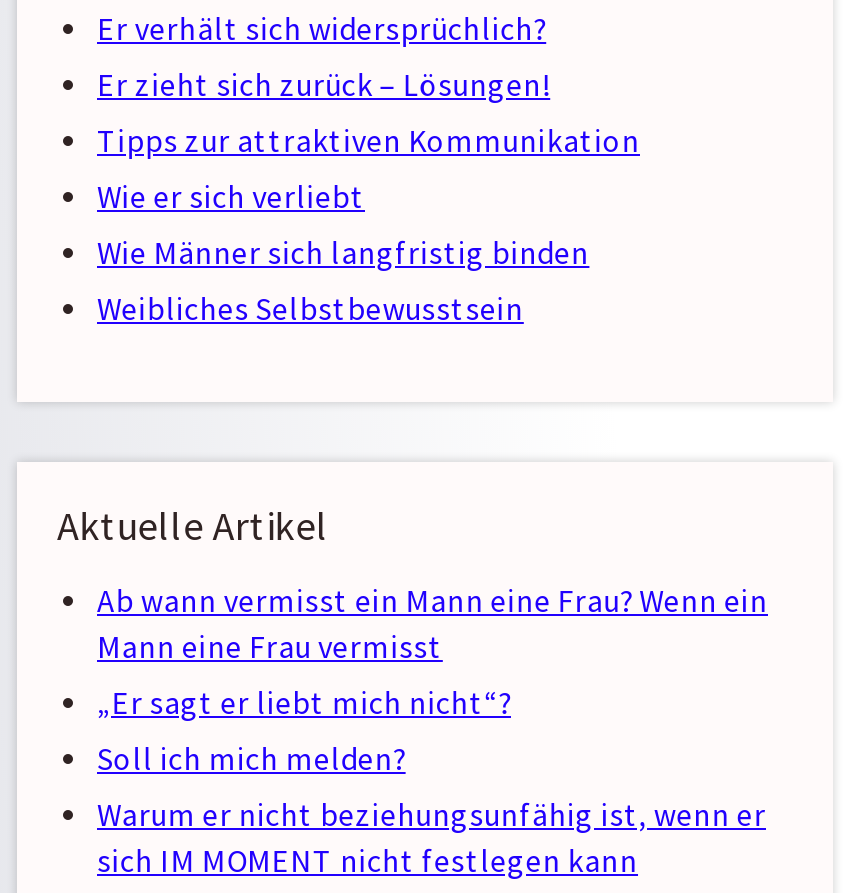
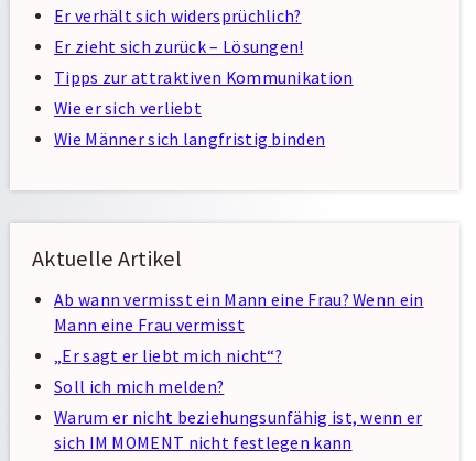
[97,291,524,329] Weibliches Selbstbewusstsein -> none

